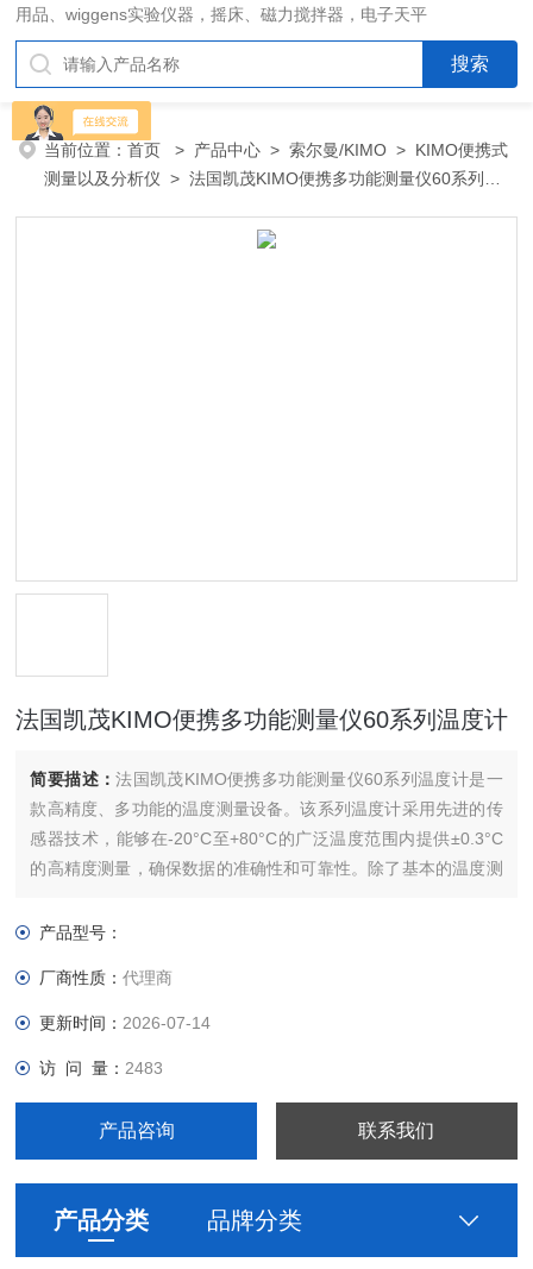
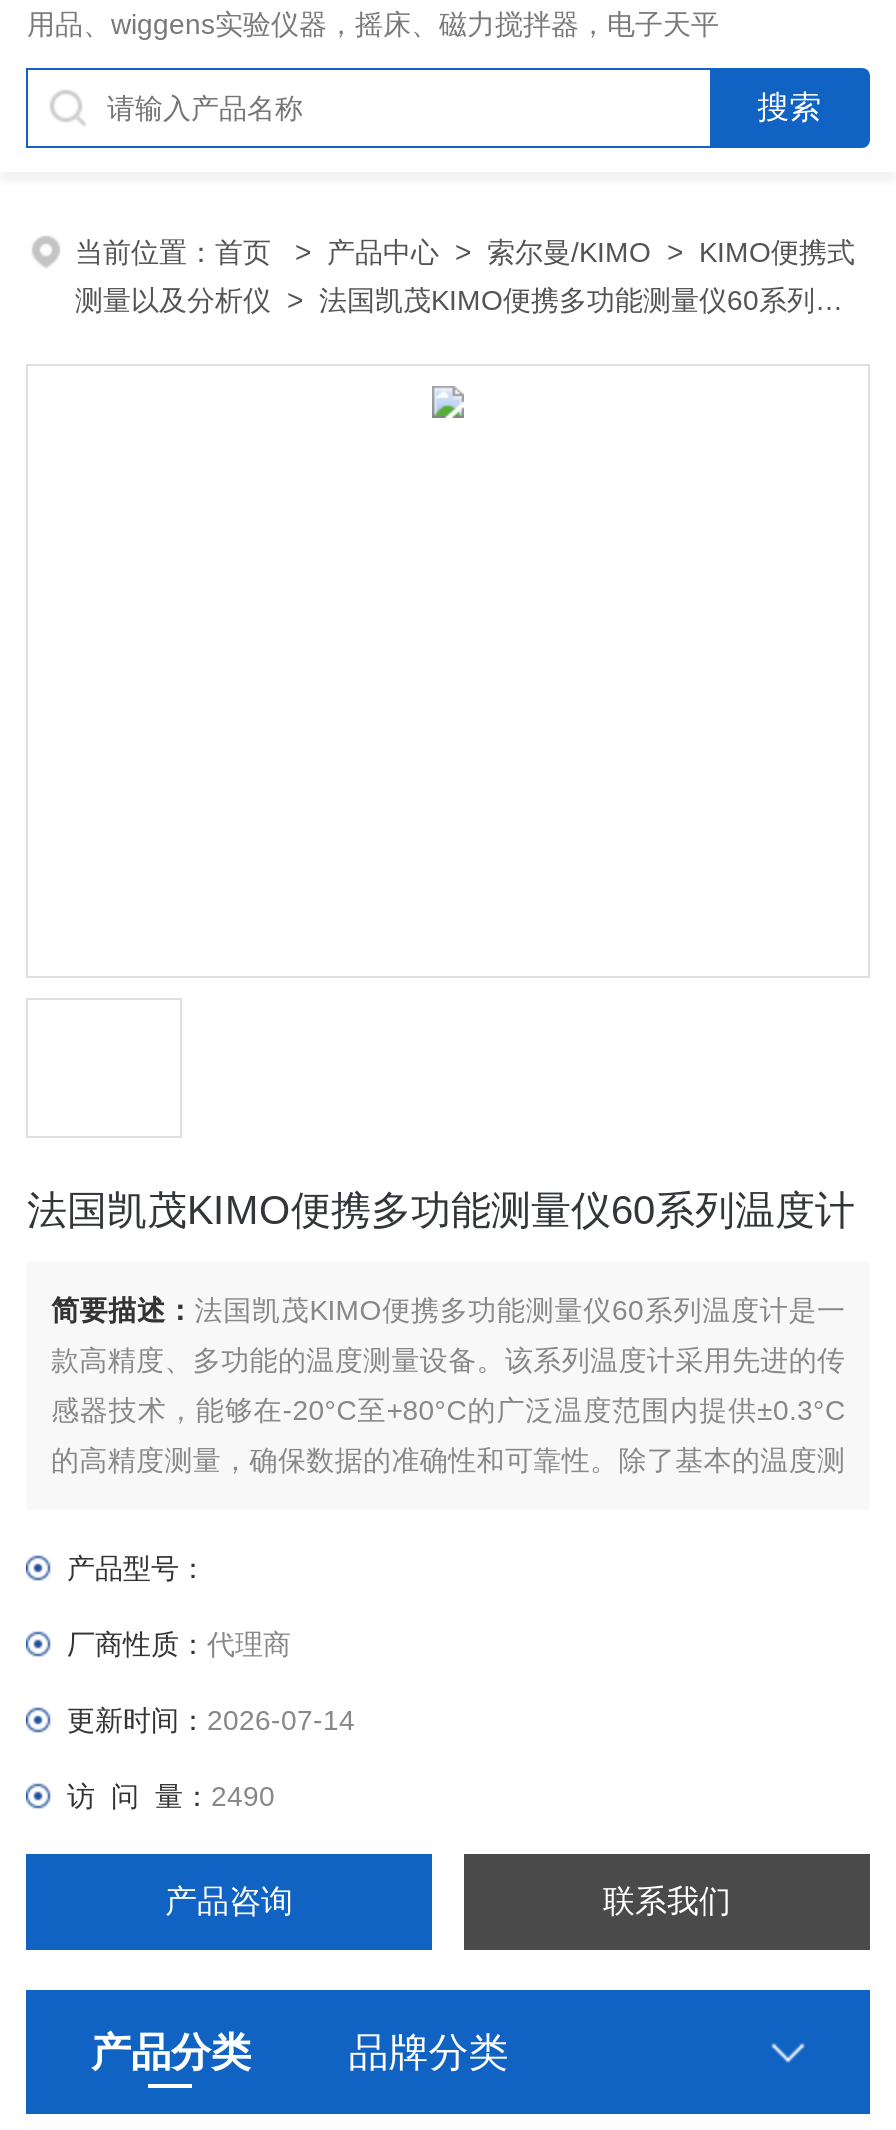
[11,100,152,142] [image] -> none
[40,1058,163,1078] 访 问 量：2483 -> [67,1780,275,1812] 访 问 量：2490

